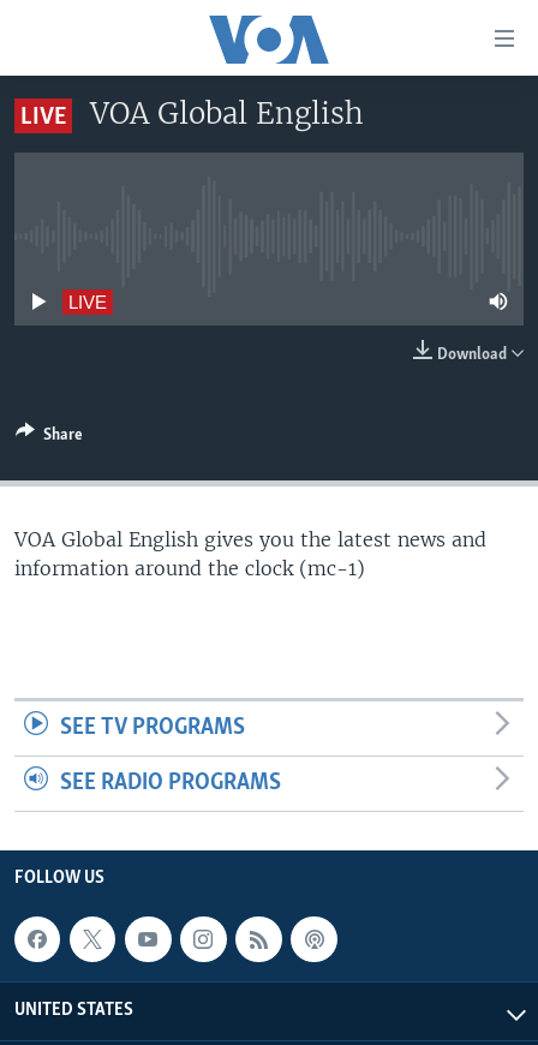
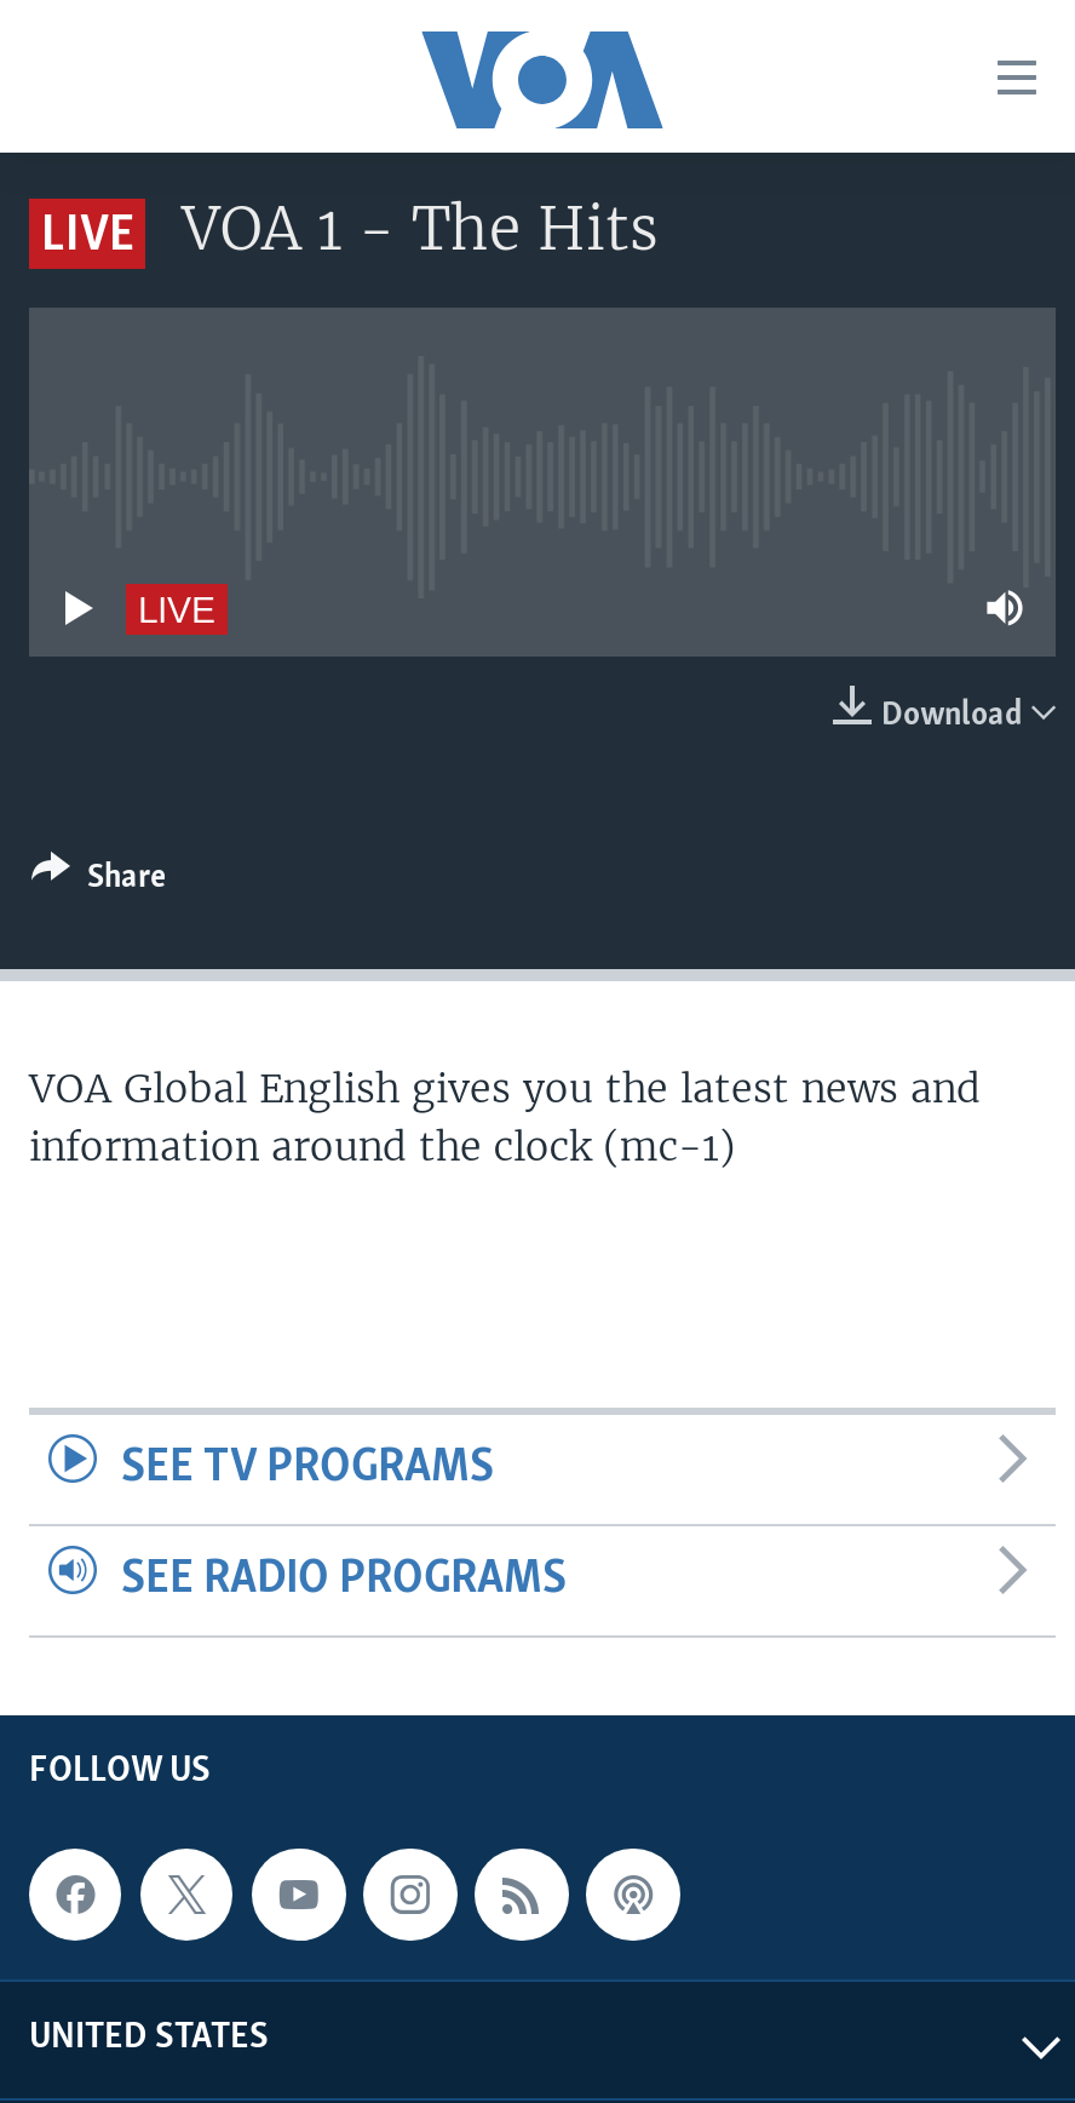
[90,95,364,132] VOA Global English -> [182,191,659,267] VOA 1 - The Hits

